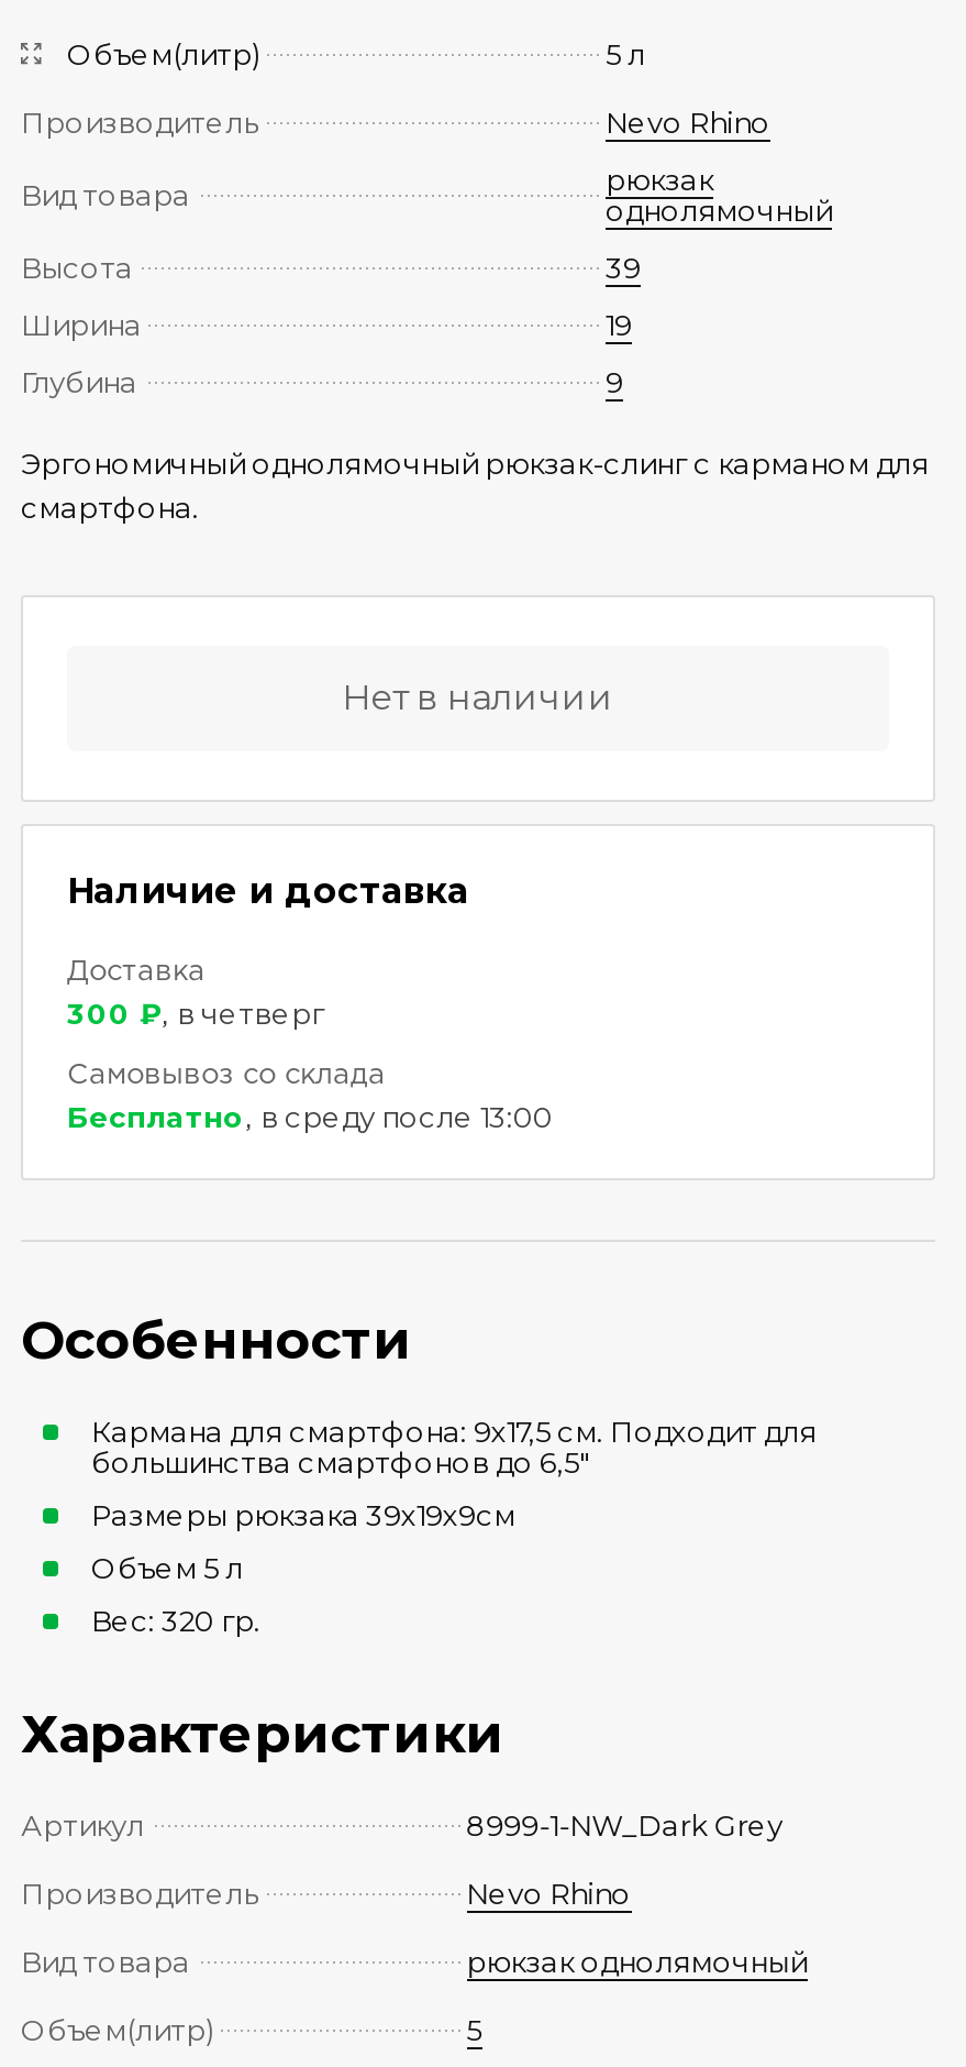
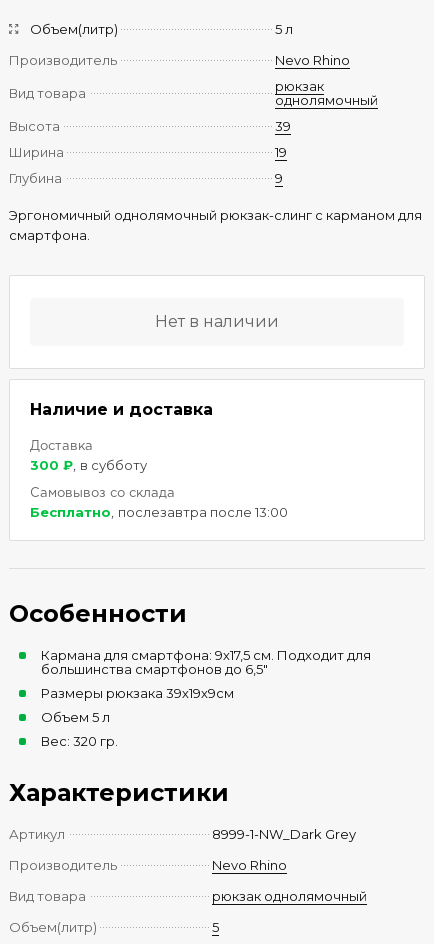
[67,996,324,1031] 300 ₽, в четверг -> [30,457,147,473] 300 ₽, в субботу
[67,1099,553,1134] Бесплатно, в среду после 13:00 -> [30,504,288,520] Бесплатно, послезавтра после 13:00

